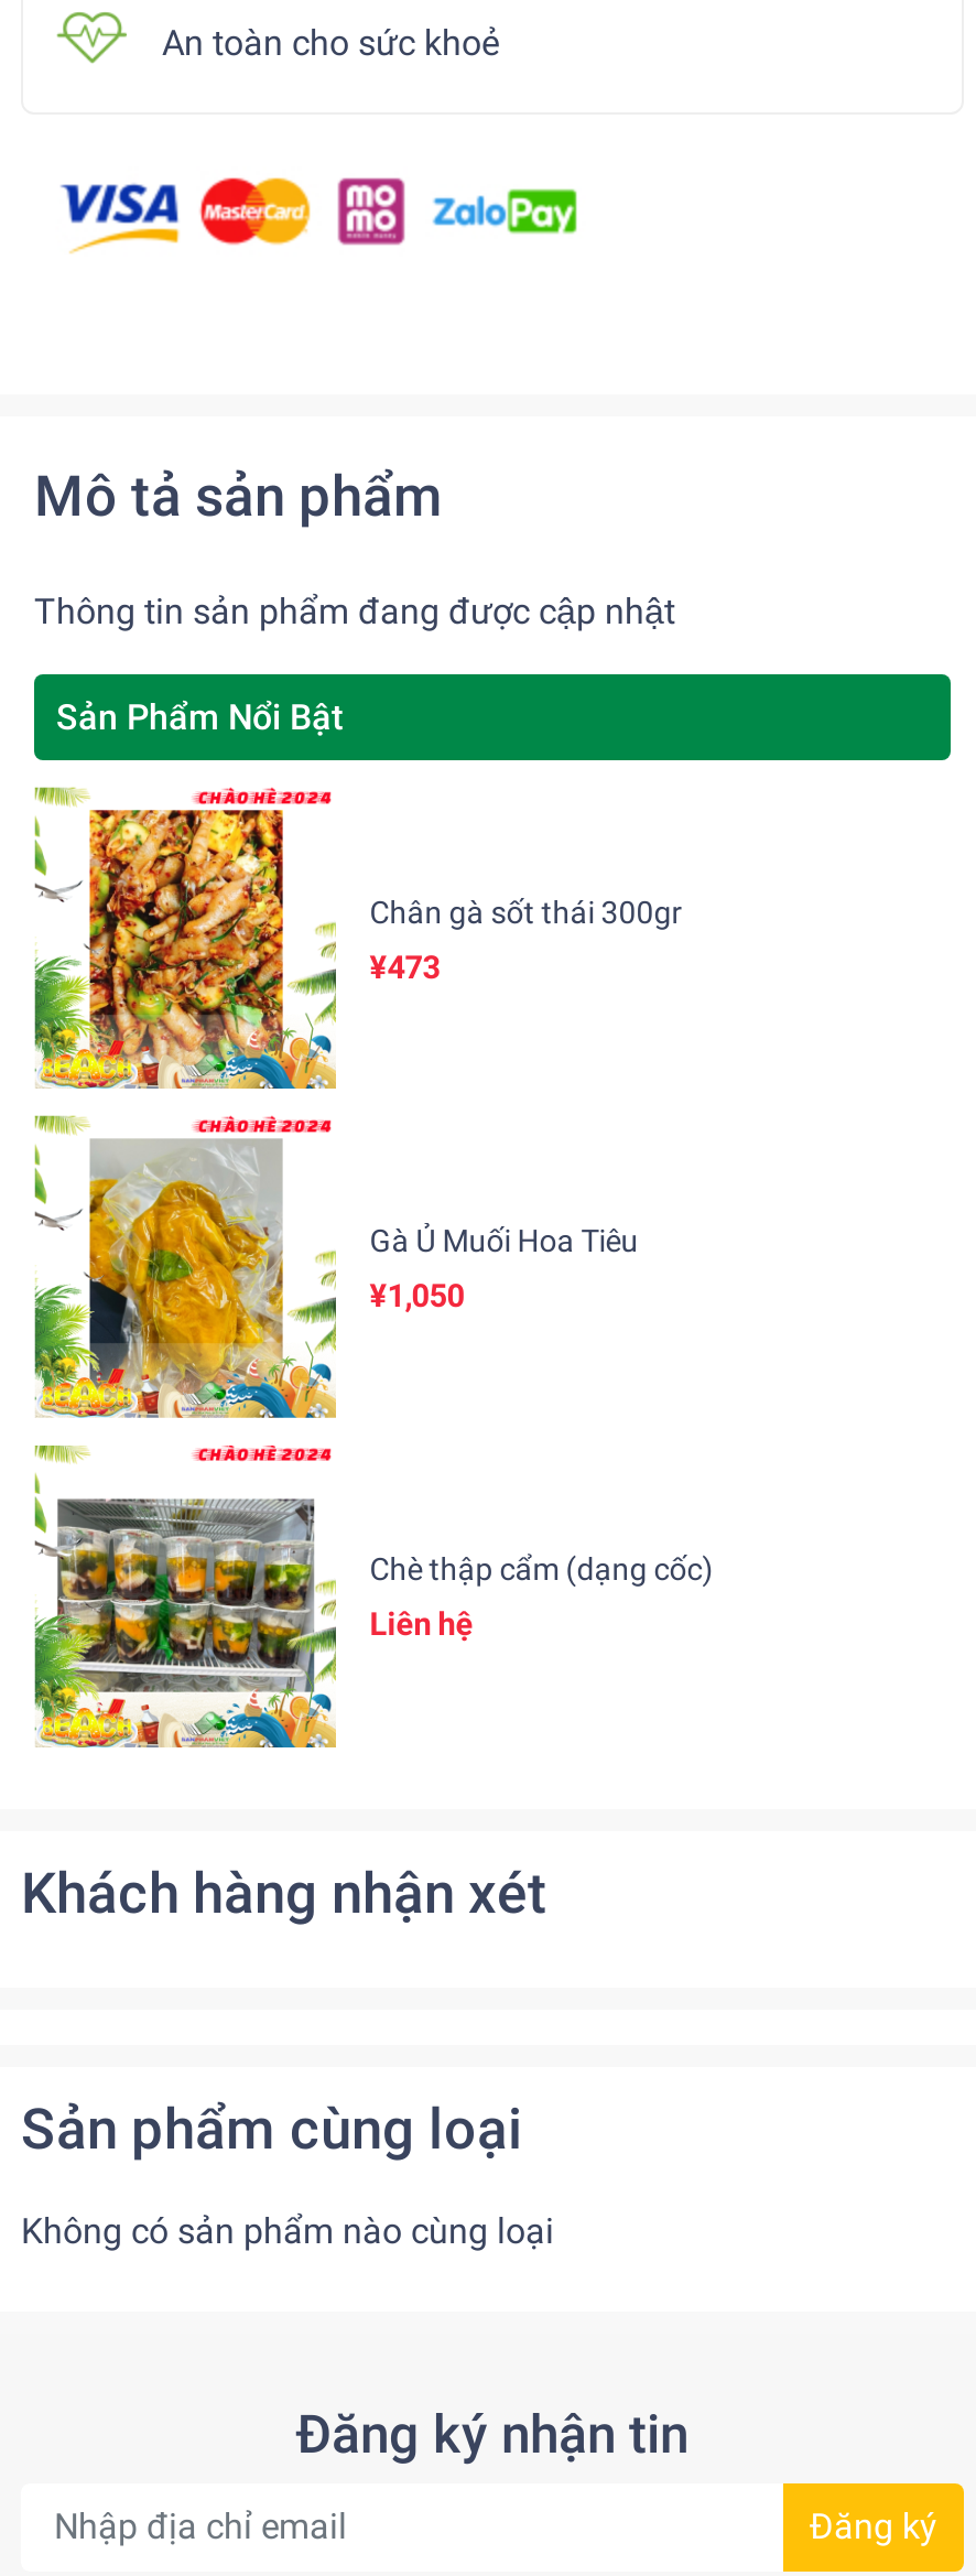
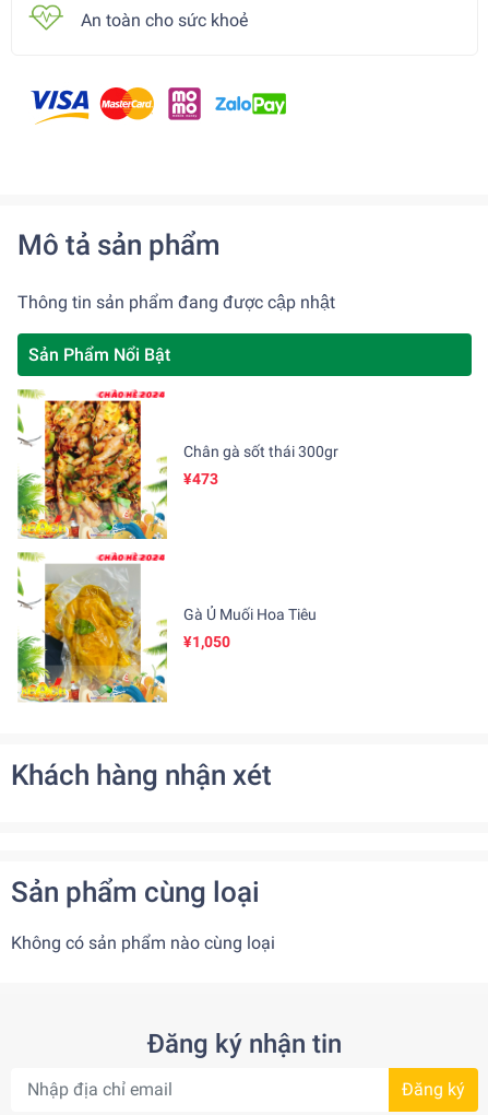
[56,1496,713,1723] [image] | Chè thập cẩm (dạng cốc) | Liên hệ -> none

